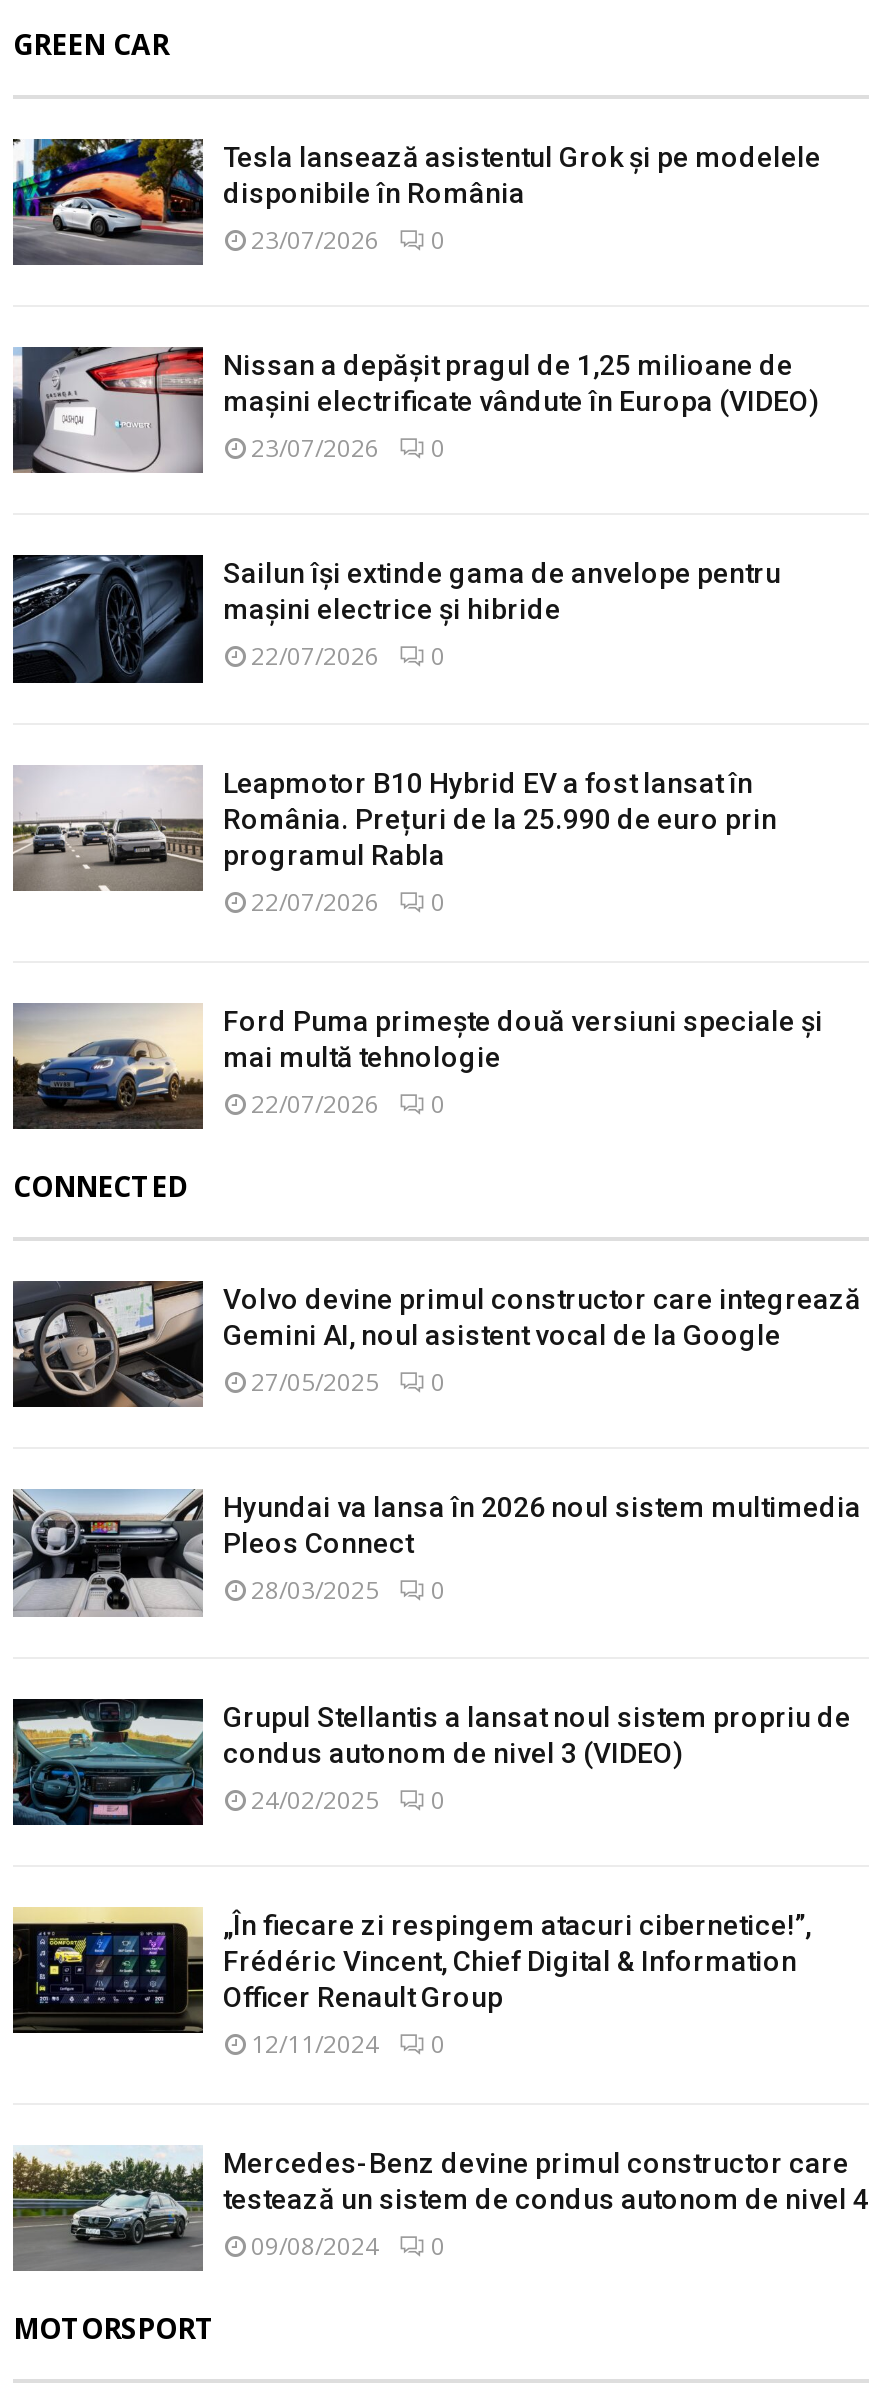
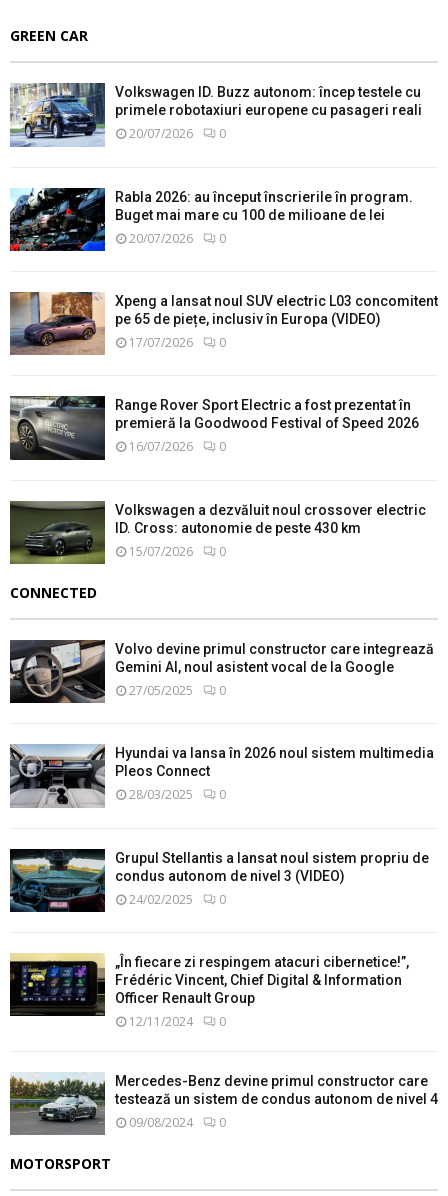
[13,138,821,266] [image] | Tesla lansează asistentul Grok și pe modelele | disponibile în România | 23/07/2026 -> [9,83,422,147] [image] | Volkswagen ID. Buzz autonom: încep testele cu | primele robotaxiuri europene cu pasageri reali | 20/07/2026
[11,344,819,474] [image] | Nissan a depășit pragul de 1,25 milioane de | mașini electrificate vândute în Europa (VIDEO) | 23/07/2026 -> [9,187,413,252] [image] | Rabla 2026: au început înscrierile în program. | Buget mai mare cu 100 de milioane de lei | 20/07/2026
[11,552,781,684] [image] | Sailun își extinde gama de anvelope pentru | mașini electrice și hibride | 22/07/2026 -> [9,291,438,355] [image] | Xpeng a lansat noul SUV electric L03 concomitent | pe 65 de piețe, inclusiv în Europa (VIDEO) | 17/07/2026
[13,764,777,922] [image] | Leapmotor B10 Hybrid EV a fost lansat în | România. Prețuri de la 25.990 de euro prin | programul Rabla | 22/07/2026 -> [9,395,419,461] [image] | Range Rover Sport Electric a fost prezentat în | premieră la Goodwood Festival of Speed 2026 | 16/07/2026
[13,1004,823,1130] [image] | Ford Puma primește două versiuni speciale și | mai multă tehnologie | 22/07/2026 -> [10,501,426,565] [image] | Volkswagen a dezvăluit noul crossover electric | ID. Cross: autonomie de peste 430 km | 15/07/2026

